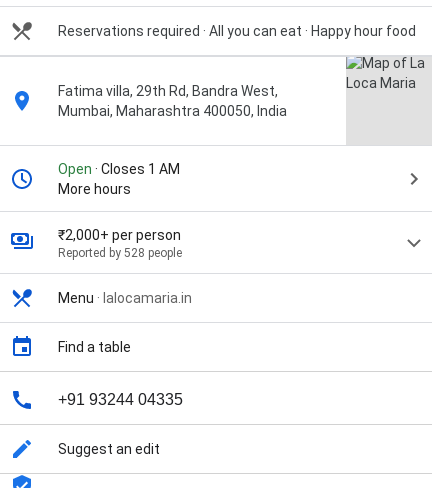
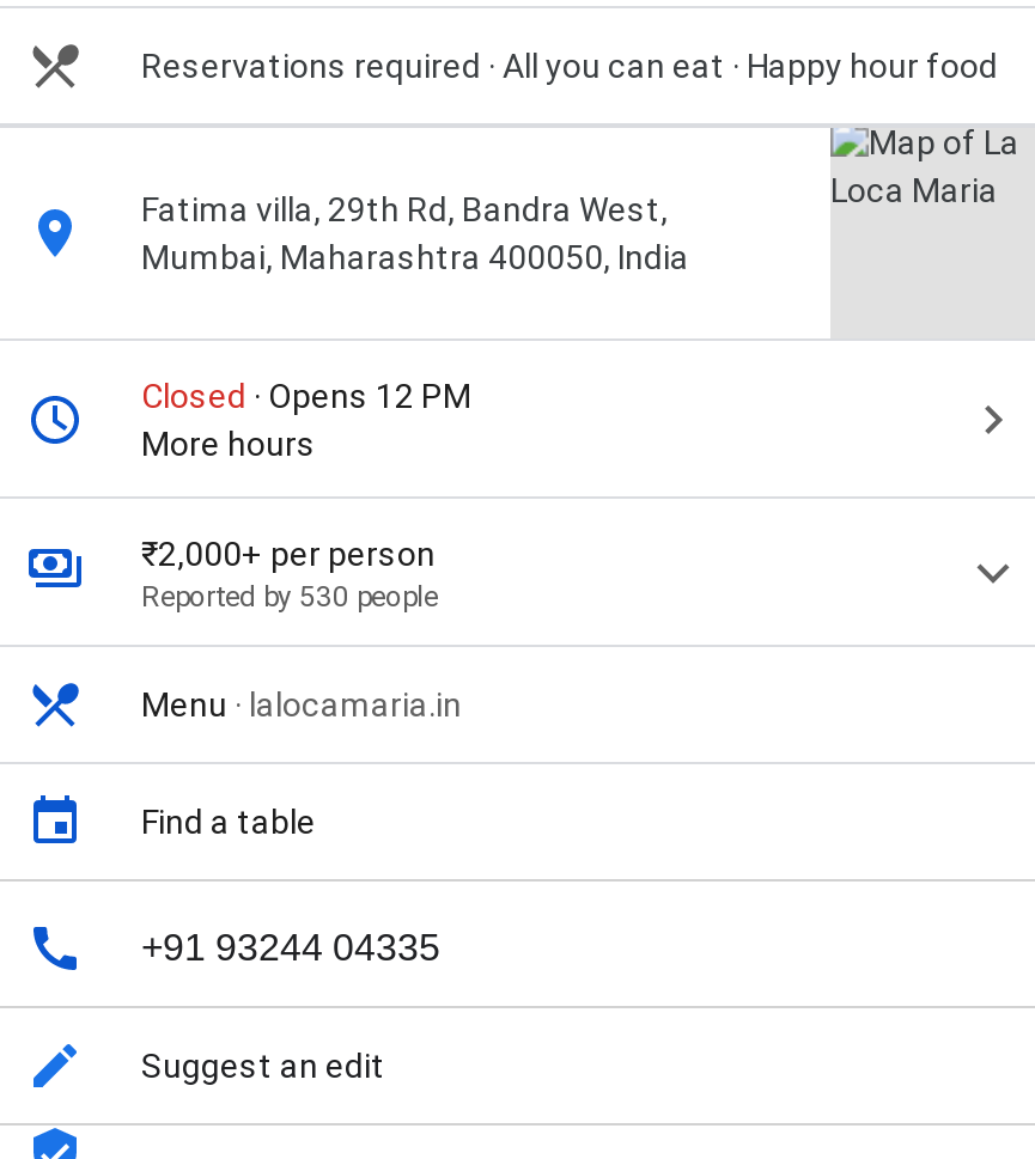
[58,161,180,177] Open · Closes 1 AM -> [141,377,471,416] Closed · Opens 12 PM
[58,246,182,260] Reported by 528 people -> [141,581,438,614] Reported by 530 people

